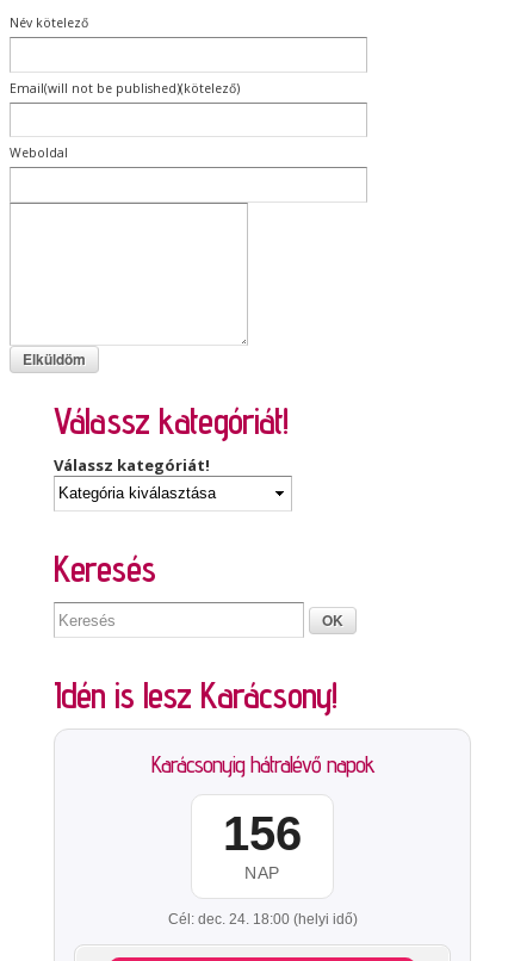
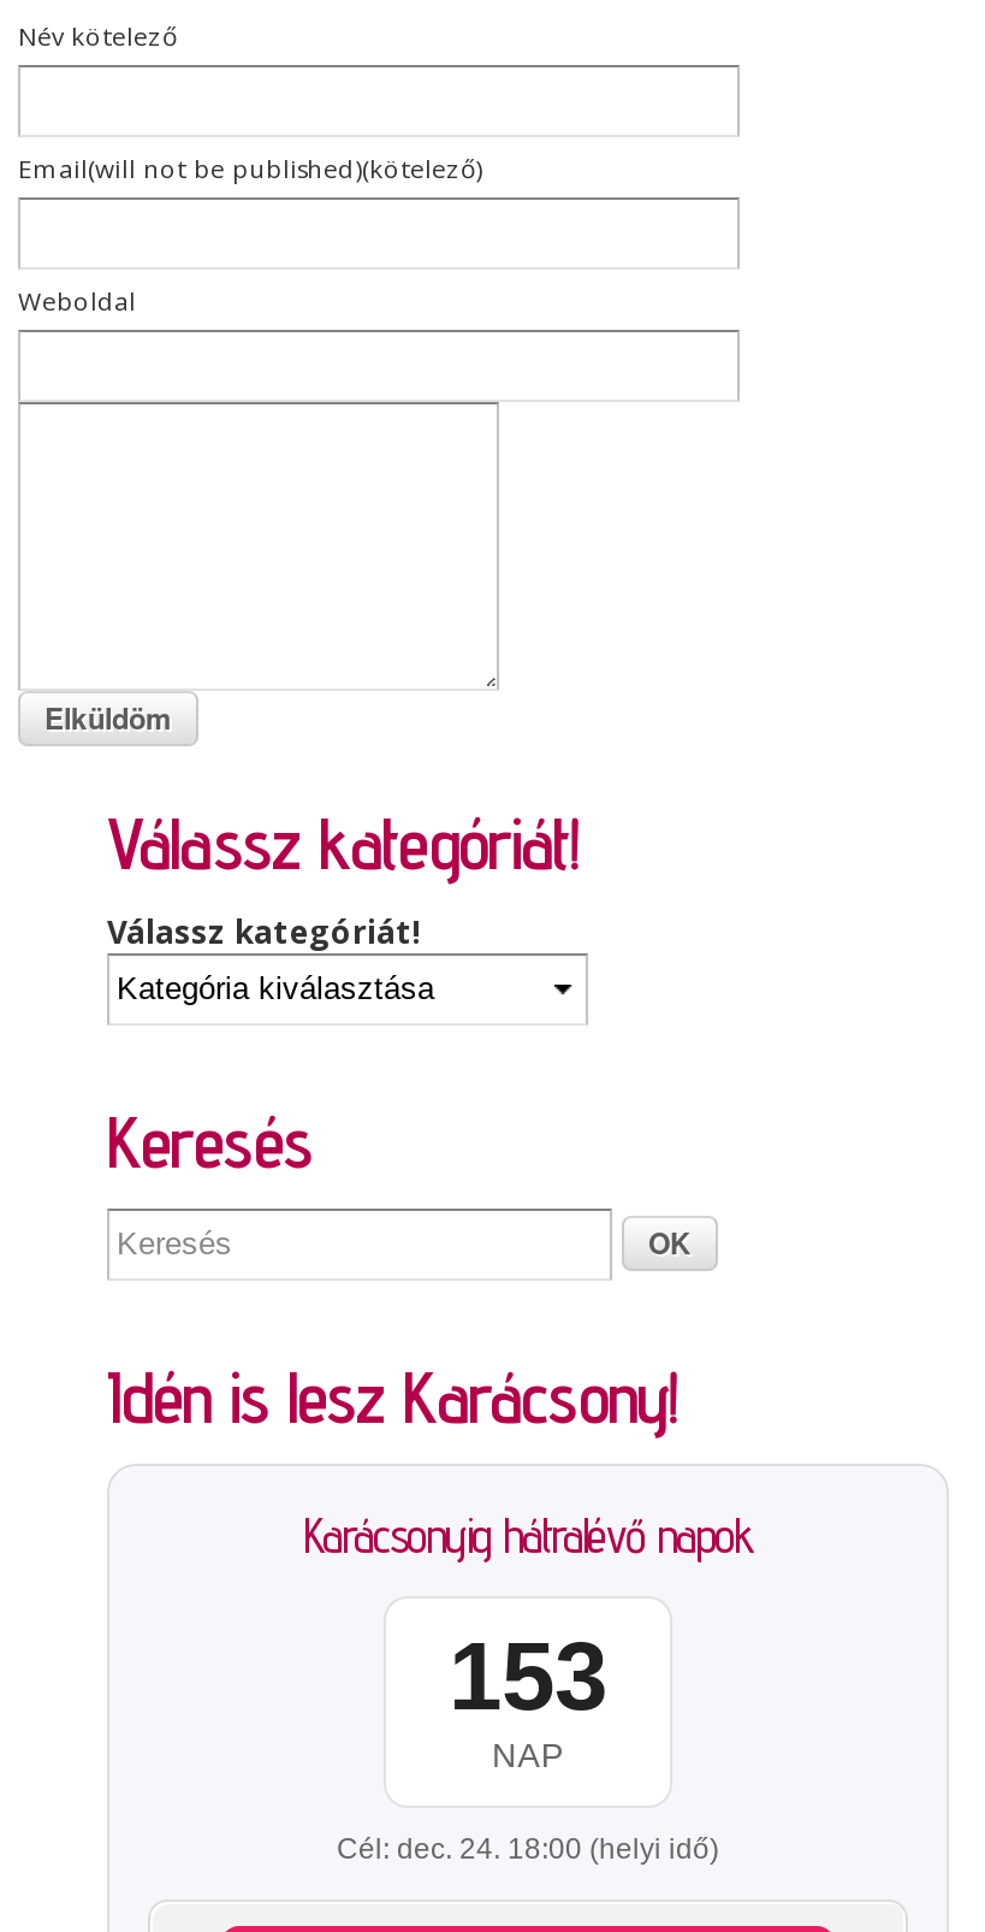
[223,807,302,860] 156 -> [449,1622,607,1728] 153

